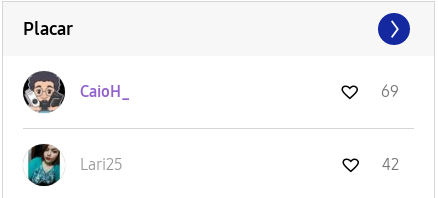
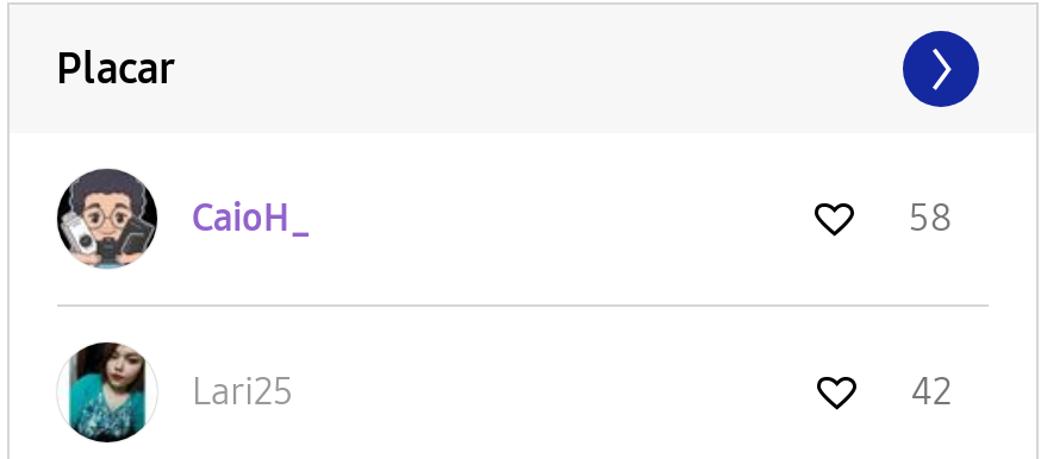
[376,82,398,101] 69 -> [899,195,952,240] 58

